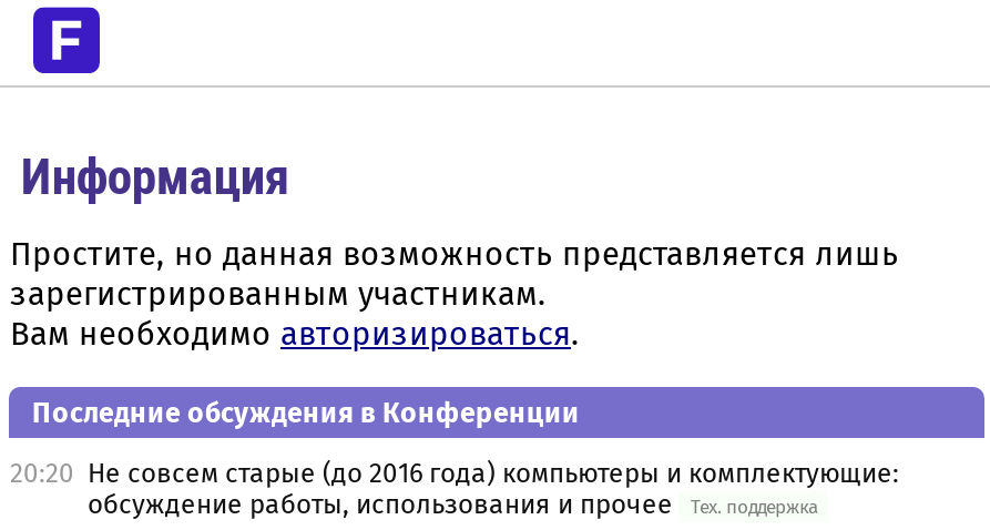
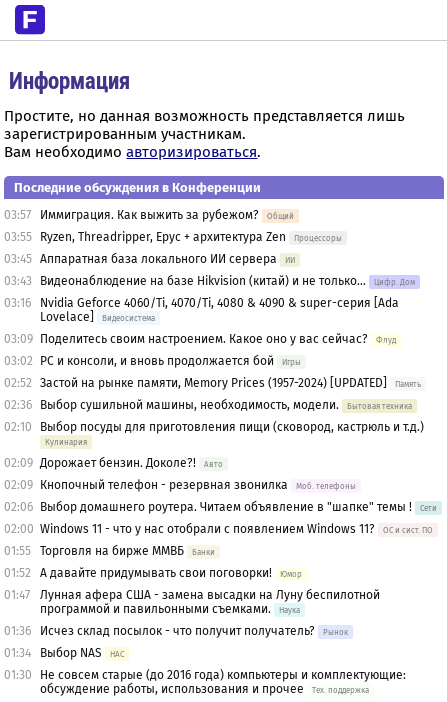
[10,458,899,489] 20:20 Не совсем старые (до 2016 года) компьютеры и комплектующие: -> [4,208,437,682] 03:57 | Иммиграция. Как выжить за рубежом? | Общий | 03:55 Ryzen, Threadripper, Epyc + архитектура Zen | Процессоры | 03:45 Аппаратная база локального ИИ сервера | ИИ | 03:43 Видеонаблюдение на базе Hikvision (китай) и не только... | Цифр. Дом | 03:16 | Nvidia Geforce 4060/Ti, 4070/Ti, 4080 & 4090 & super-серия [Ada | Lovelace] | Видеосистема | 03:09 Поделитесь своим настроением. Какое оно у вас сейчас? | Флуд | 03:02 PC и консоли, и вновь продолжается бой | Игры | 02:52 Застой на рынке памяти, Memory Prices (1957-2024) [UPDATED] | Память | 02:36 Выбор сушильной машины, необходимость, модели. | Бытовая техника | 02:10 Выбор посуды для приготовления пищи (сковород, кастрюль и т.д.) | Кулинария | 02:09 Дорожает бензин. Доколе?! | Авто | 02:09 Кнопочный телефон - резервная звонилка | Моб. телефоны | 02:06 Выбор домашнего роутера. Читаем объявление в "шапке" темы ! | Сети | 02:00 Windows 11 - что у нас отобрали с появлением Windows 11? | OС и сист. ПО | 01:55 | Торговля на бирже ММВБ | Банки | 01:52 | А давайте придумывать свои поговорки! | Юмор | 01:47 | Лунная афера США - замена высадки на Луну беспилотной | программой и павильонными съемками. | Наука | 01:36 | Исчез склад посылок - что получит получатель? | Рынок | 01:34 | Выбор NAS | НАС | 01:30 Не совсем старые (до 2016 года) компьютеры и комплектующие:

